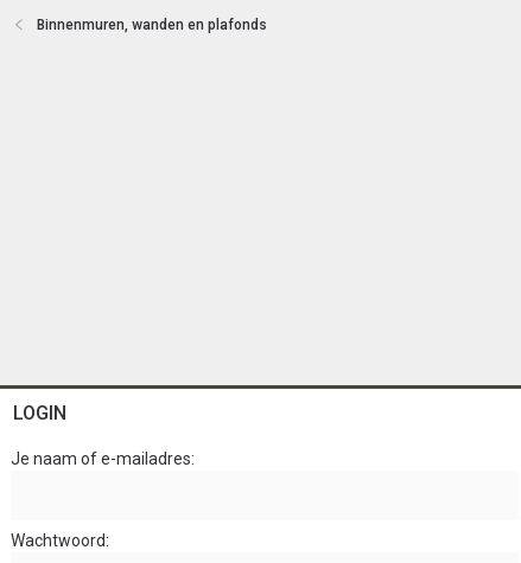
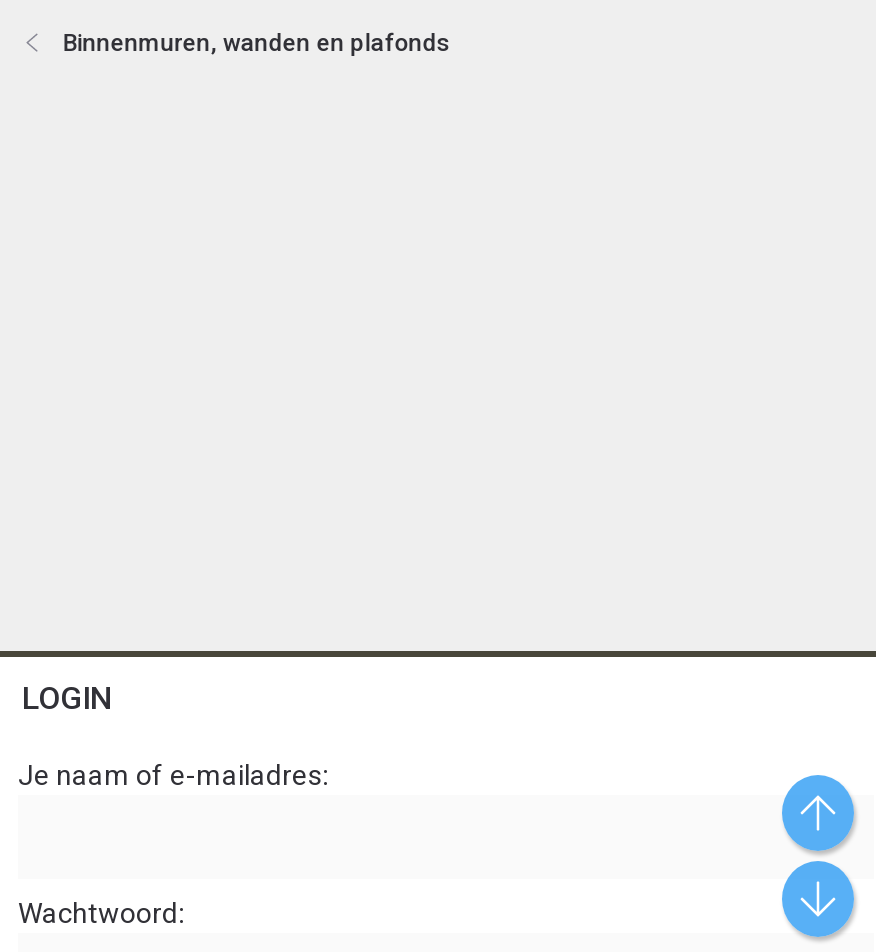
none -> [780,773,858,943] [image]

